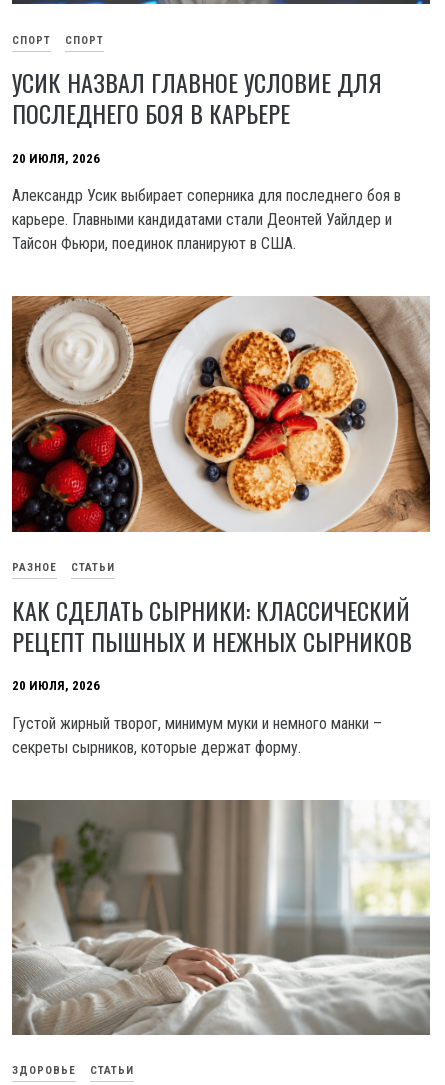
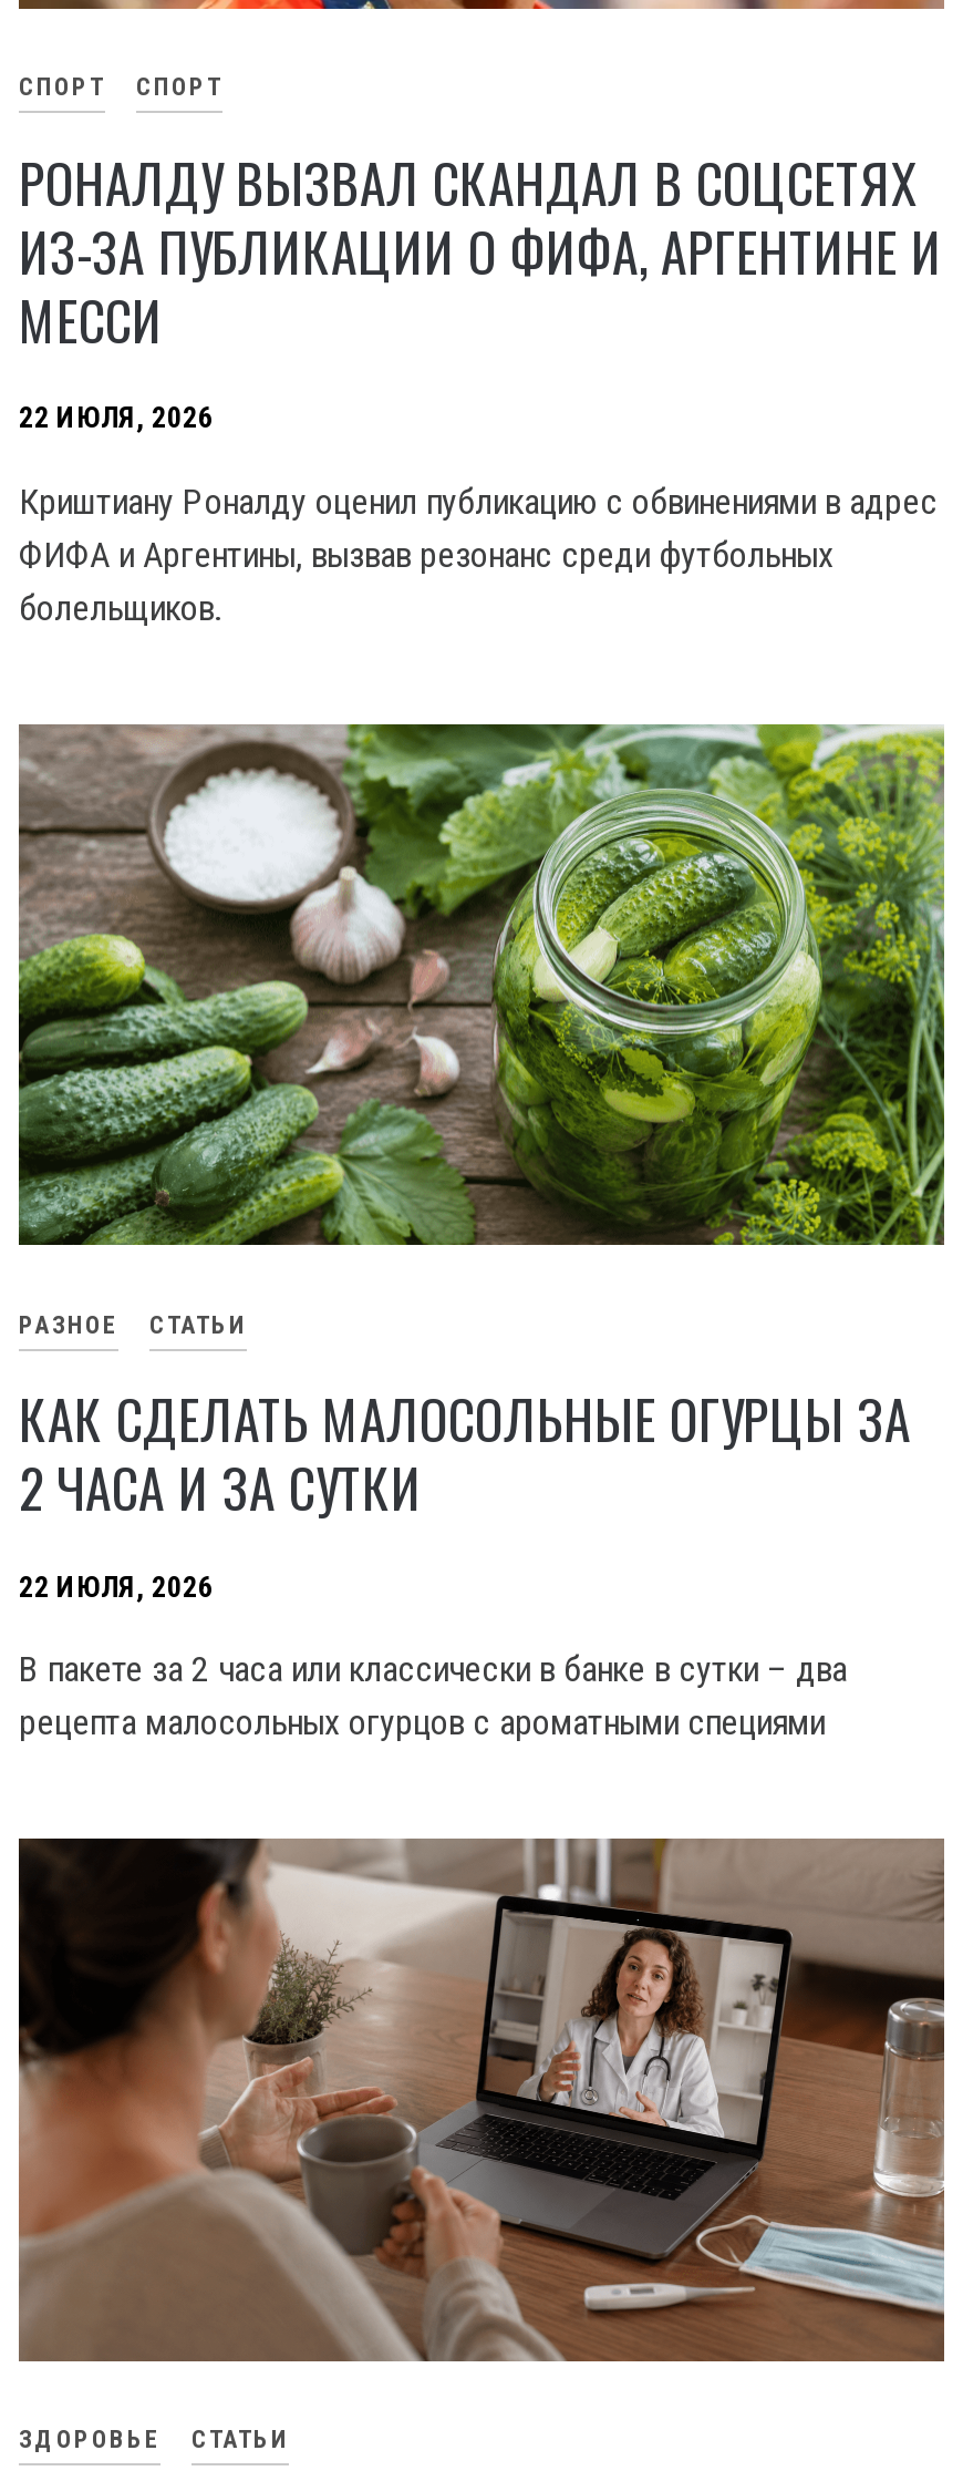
[12,64,382,131] УСИК НАЗВАЛ ГЛАВНОЕ УСЛОВИЕ ДЛЯ | ПОСЛЕДНЕГО БОЯ В КАРЬЕРЕ -> [19,143,942,360] РОНАЛДУ ВЫЗВАЛ СКАНДАЛ В СОЦСЕТЯХ | ИЗ-ЗА ПУБЛИКАЦИИ О ФИФА, АРГЕНТИНЕ И | МЕССИ
[12,151,100,166] 20 ИЮЛЯ, 2026 -> [19,402,214,436] 22 ИЮЛЯ, 2026
[12,186,401,253] Александр Усик выбирает соперника для последнего боя в | карьере. Главными кандидатами стали Деонтей Уайлдер и | Тайсон Фьюри, поединок планируют в США. -> [19,482,938,630] Криштиану Роналду оценил публикацию с обвинениями в адрес | ФИФА и Аргентины, вызвав резонанс среди футбольных | болельщиков.
[11,295,430,533] [image] -> [17,722,946,1247] [image]
[12,591,412,658] КАК СДЕЛАТЬ СЫРНИКИ: КЛАССИЧЕСКИЙ | РЕЦЕПТ ПЫШНЫХ И НЕЖНЫХ СЫРНИКОВ -> [19,1379,911,1528] КАК СДЕЛАТЬ МАЛОСОЛЬНЫЕ ОГУРЦЫ ЗА | 2 ЧАСА И ЗА СУТКИ
[12,678,100,693] 20 ИЮЛЯ, 2026 -> [19,1570,214,1604] 22 ИЮЛЯ, 2026
[12,713,382,756] Густой жирный творог, минимум муки и немного манки – | секреты сырников, которые держат форму. -> [19,1649,847,1745] В пакете за 2 часа или классически в банке в сутки – два | рецепта малосольных огурцов с ароматными специями
[11,799,430,1035] [image] -> [19,1836,946,2361] [image]

